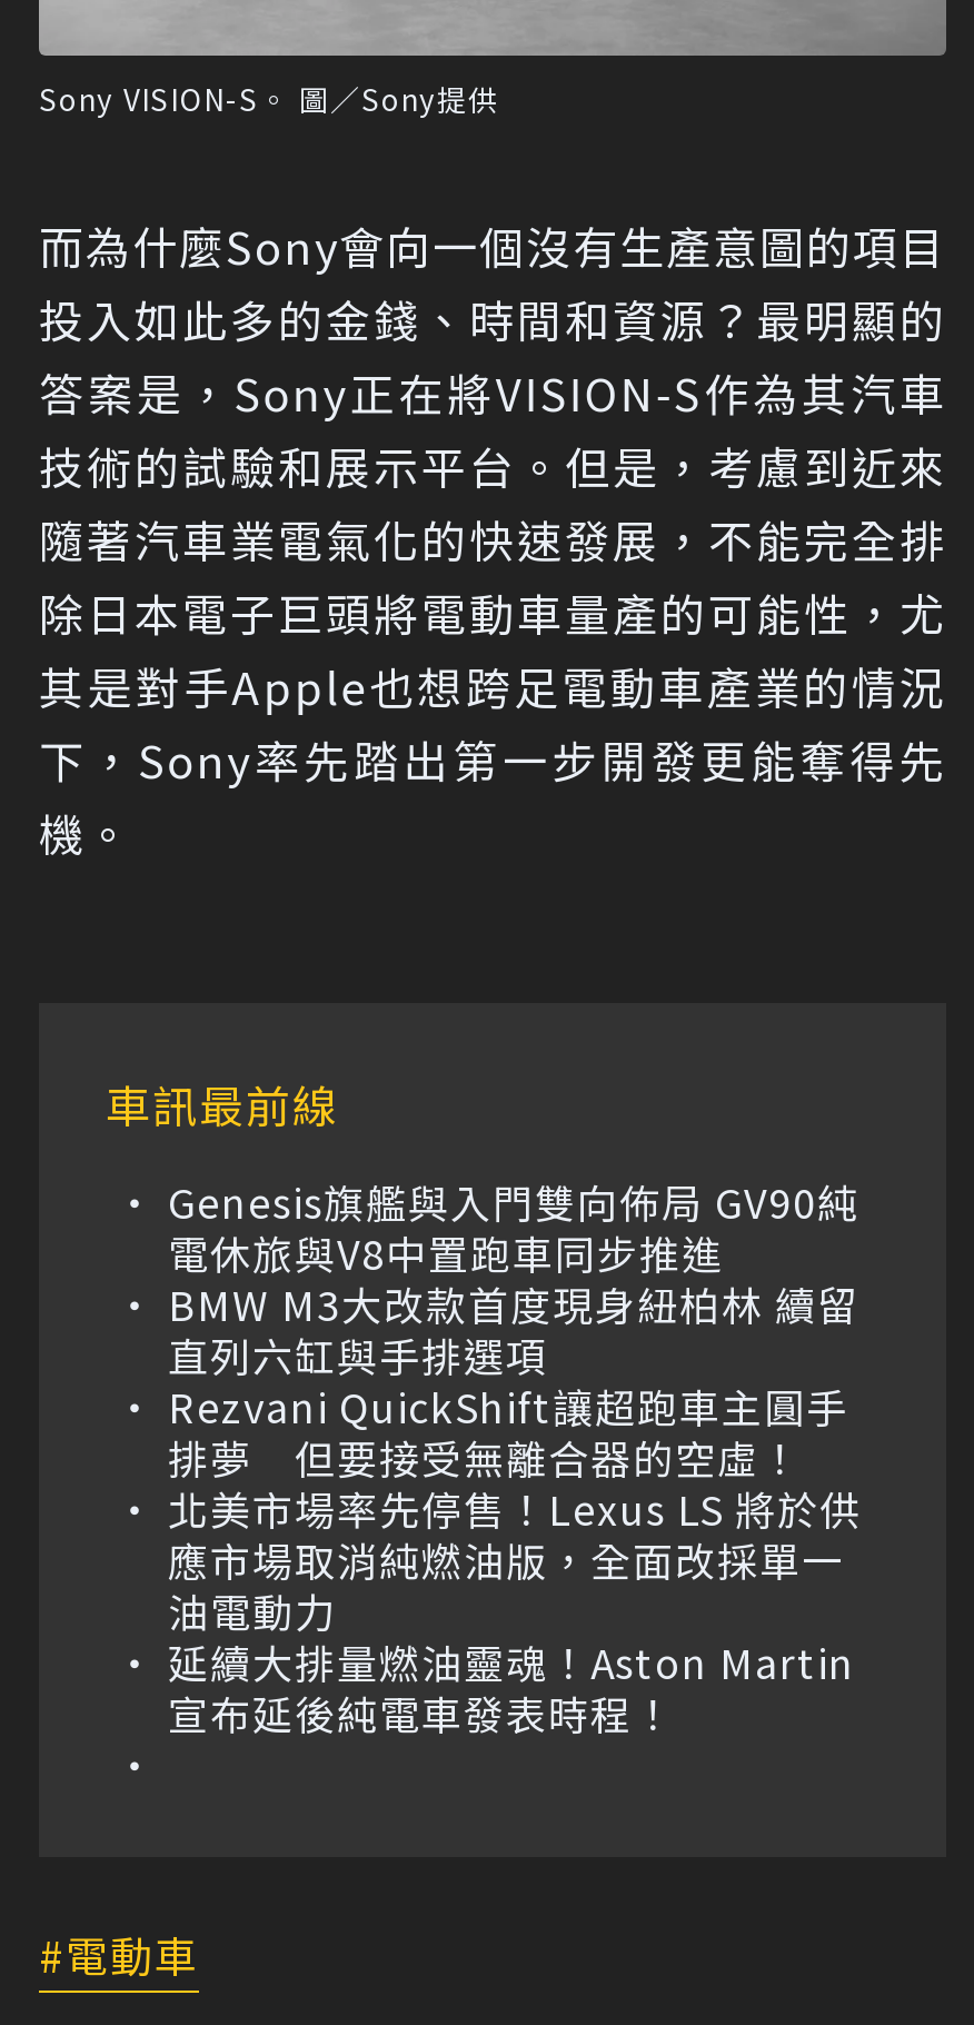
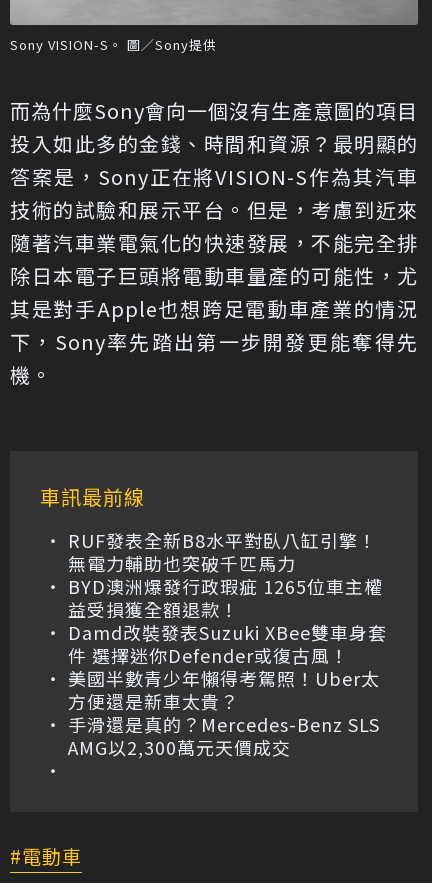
[168,1173,862,1742] Genesis旗艦與入門雙向佈局 GV90純 | 電休旅與V8中置跑車同步推進 | BMW M3大改款首度現身紐柏林 續留 | 直列六缸與手排選項 | Rezvani QuickShift讓超跑車主圓手 | 排夢 但要接受無離合器的空虛！ | 北美市場率先停售！Lexus LS 將於供 | 應市場取消純燃油版，全面改採單一 | 油電動力 | 延續大排量燃油靈魂！Aston Martin | 宣布延後純電車發表時程！ -> [68,527,387,760] RUF發表全新B8水平對臥八缸引擎！ | 無電力輔助也突破千匹馬力 | BYD澳洲爆發行政瑕疵 1265位車主權 | 益受損獲全額退款！ | Damd改裝發表Suzuki XBee雙車身套 | 件 選擇迷你Defender或復古風！ | 美國半數青少年懶得考駕照！Uber太 | 方便還是新車太貴？ | 手滑還是真的？Mercedes-Benz SLS | AMG以2,300萬元天價成交

